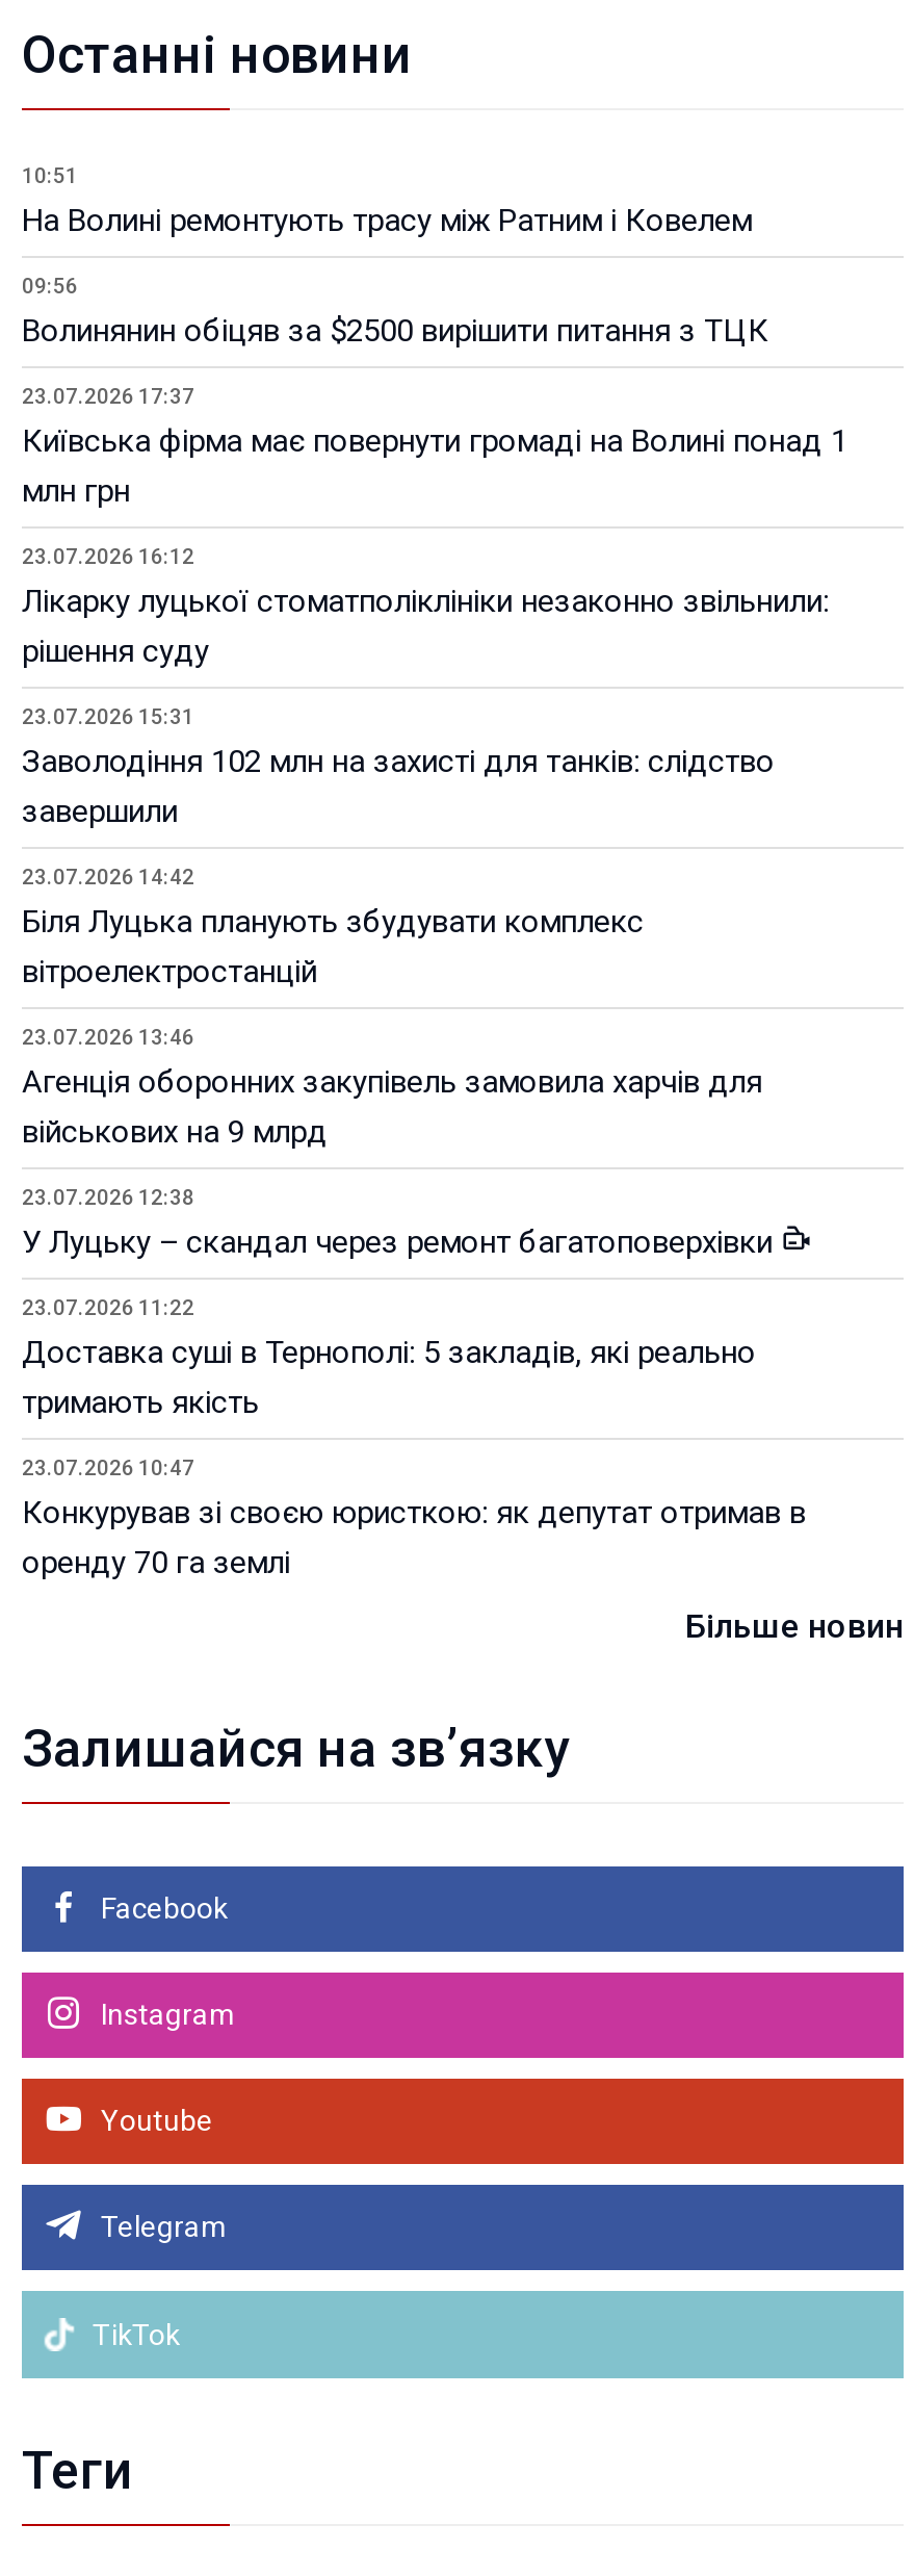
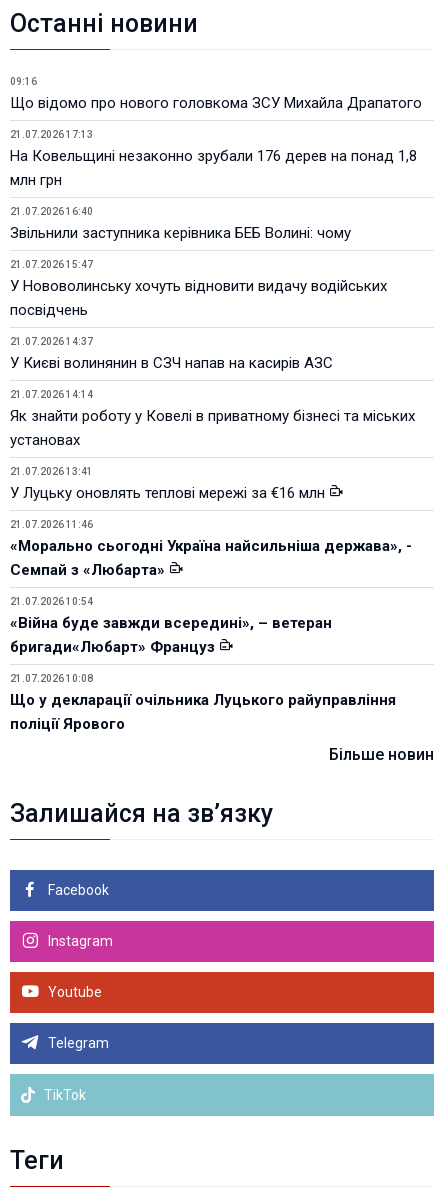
[22,164,847,459] 10:51 | На Волині ремонтують трасу між Ратним і Ковелем | 09:56 | Волинянин обіцяв за $2500 вирішити питання з ТЦК | 23.07.2026 17:37 | Київська фірма має повернути громаді на Волині понад 1 -> [10,76,422,165] 09:16 | Що відомо про нового головкома ЗСУ Михайла Драпатого | 21.07.2026 17:13 | На Ковельщині незаконно зрубали 176 дерев на понад 1,8
moved [22,472,130,509] -> [10,171,62,189]: млн грн
[22,545,829,1581] 23.07.2026 16:12 | Лікарку луцької стоматполіклініки незаконно звільнили: | рішення суду | 23.07.2026 15:31 | Заволодіння 102 млн на захисті для танків: слідство | завершили | 23.07.2026 14:42 | Біля Луцька планують збудувати комплекс | вітроелектростанцій | 23.07.2026 13:46 | Агенція оборонних закупівель замовила харчів для | військових на 9 млрд | 23.07.2026 12:38 | У Луцьку – скандал через ремонт багатоповерхівки | 23.07.2026 11:22 | Доставка суші в Тернополі: 5 закладів, які реально | тримають якість | 23.07.2026 10:47 | Конкурував зі своєю юристкою: як депутат отримав в | оренду 70 га землі -> [10,206,415,733] 21.07.2026 16:40 | Звільнили заступника керівника БЕБ Волині: чому | 21.07.2026 15:47 | У Нововолинську хочуть відновити видачу водійських | посвідчень | 21.07.2026 14:37 | У Києві волинянин в СЗЧ напав на касирів АЗС | 21.07.2026 14:14 | Як знайти роботу у Ковелі в приватному бізнесі та міських | установах | 21.07.2026 13:41 | У Луцьку оновлять теплові мережі за €16 млн | 21.07.2026 11:46 | «Морально сьогодні Україна найсильніша держава», - | Семпай з «Любарта» | 21.07.2026 10:54 | «Війна буде завжди всередині», – ветеран | бригади«Любарт» Француз | 21.07.2026 10:08 | Що у декларації очільника Луцького райуправління | поліції Ярового

